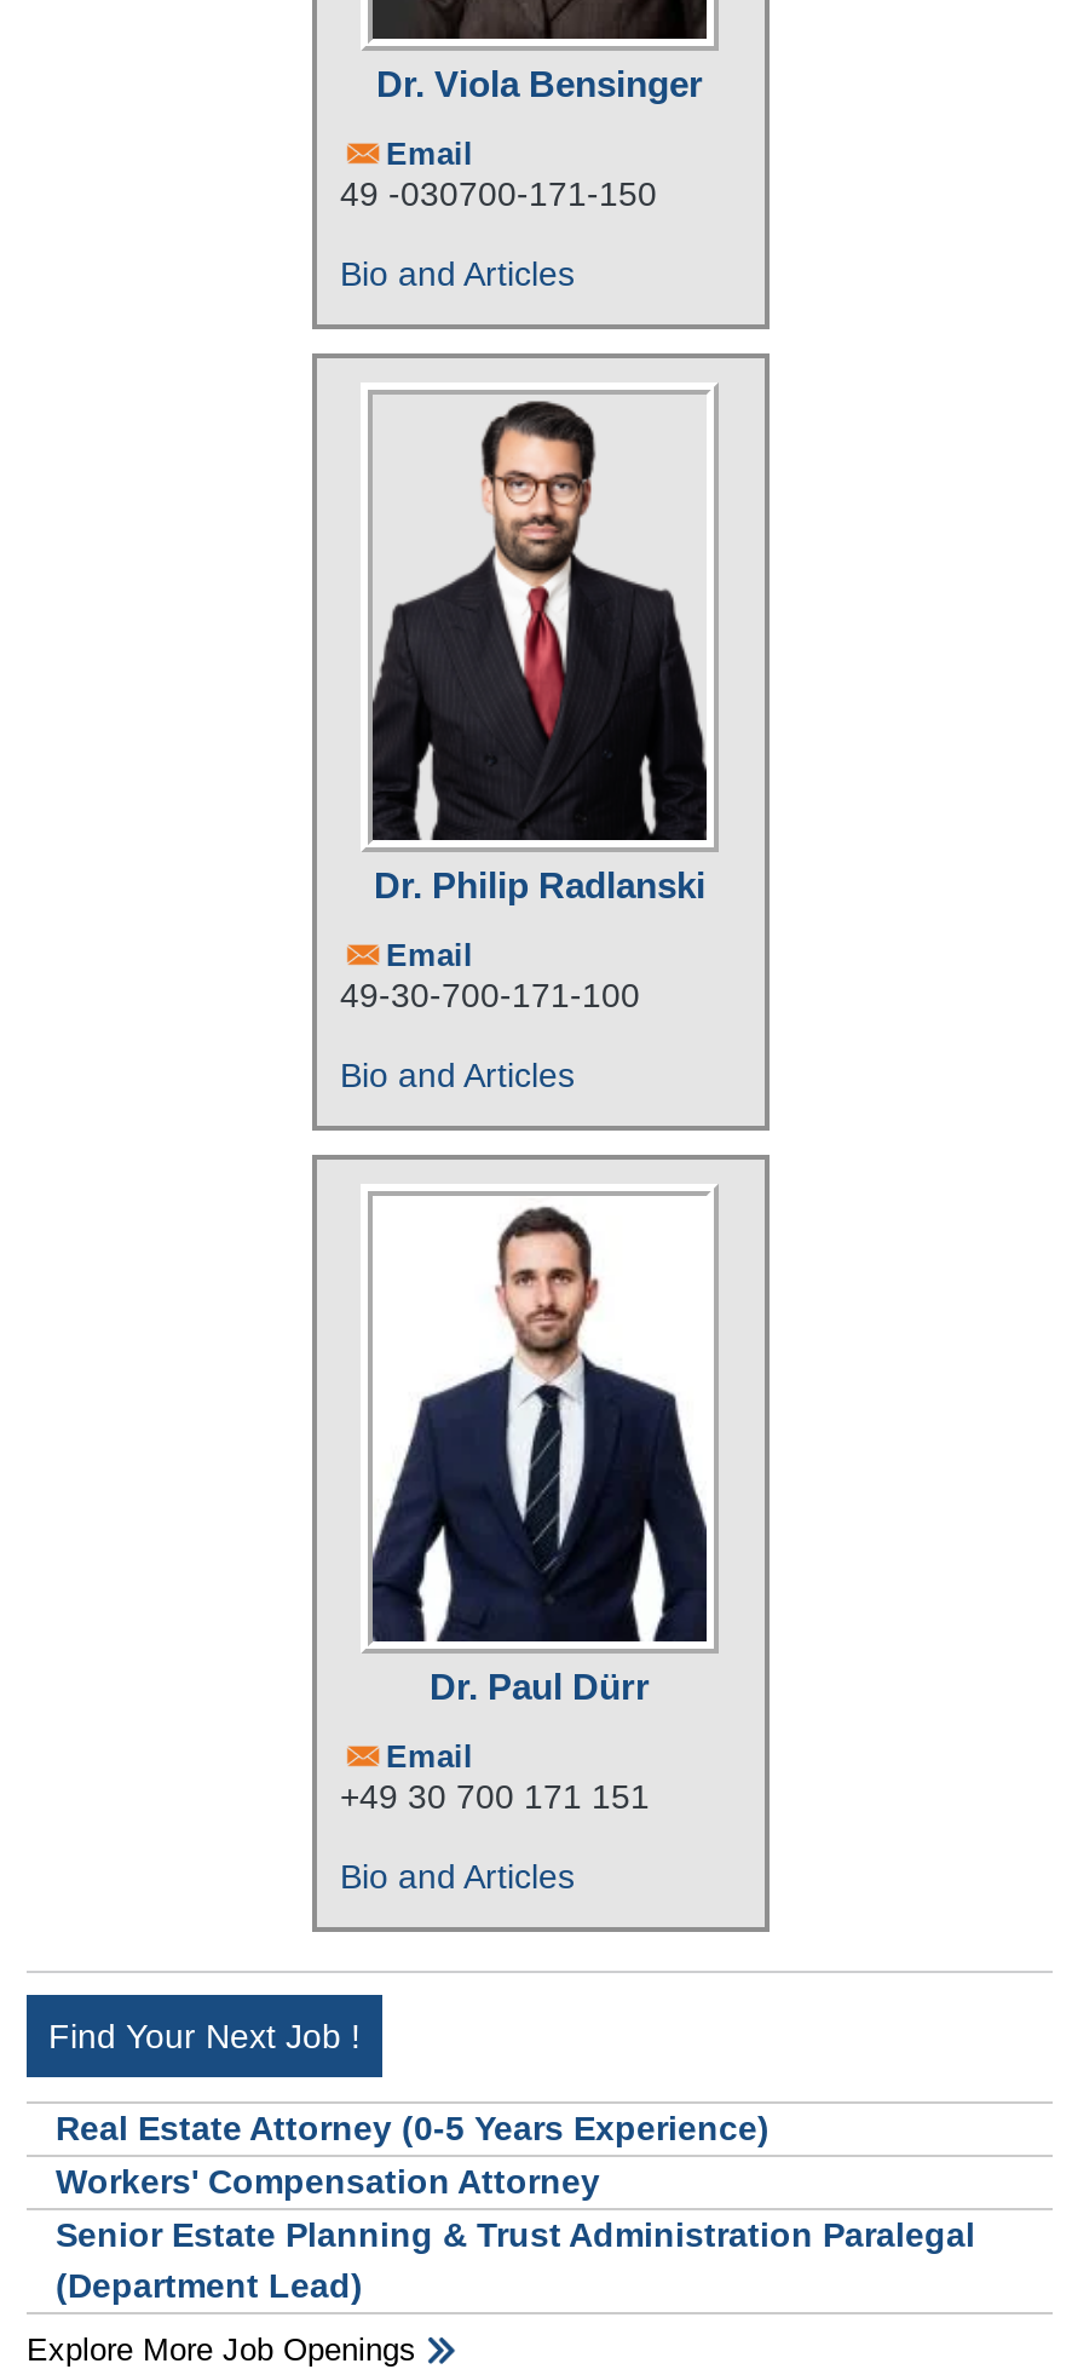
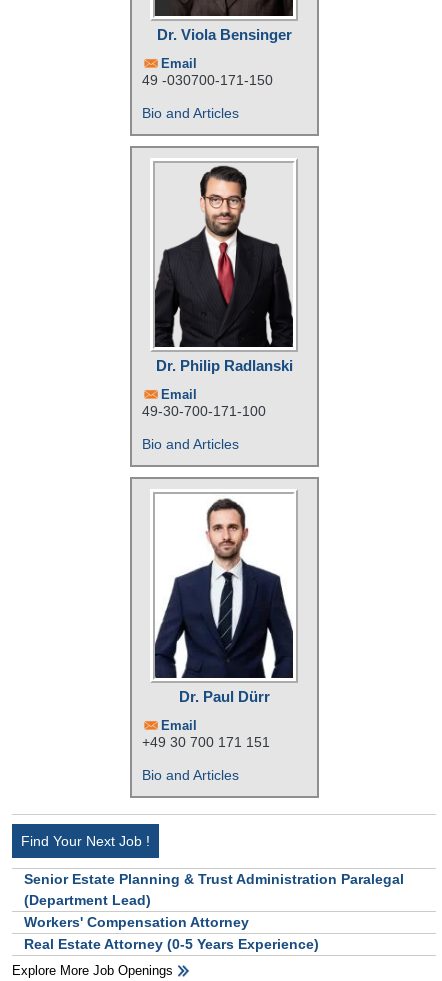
moved [56,2110,770,2202] -> [24,914,319,952]: Workers' Compensation Attorney | Real Estate Attorney (0-5 Years Experience)
moved [56,2216,975,2306] -> [24,871,404,908]: Senior Estate Planning & Trust Administration Paralegal | (Department Lead)

